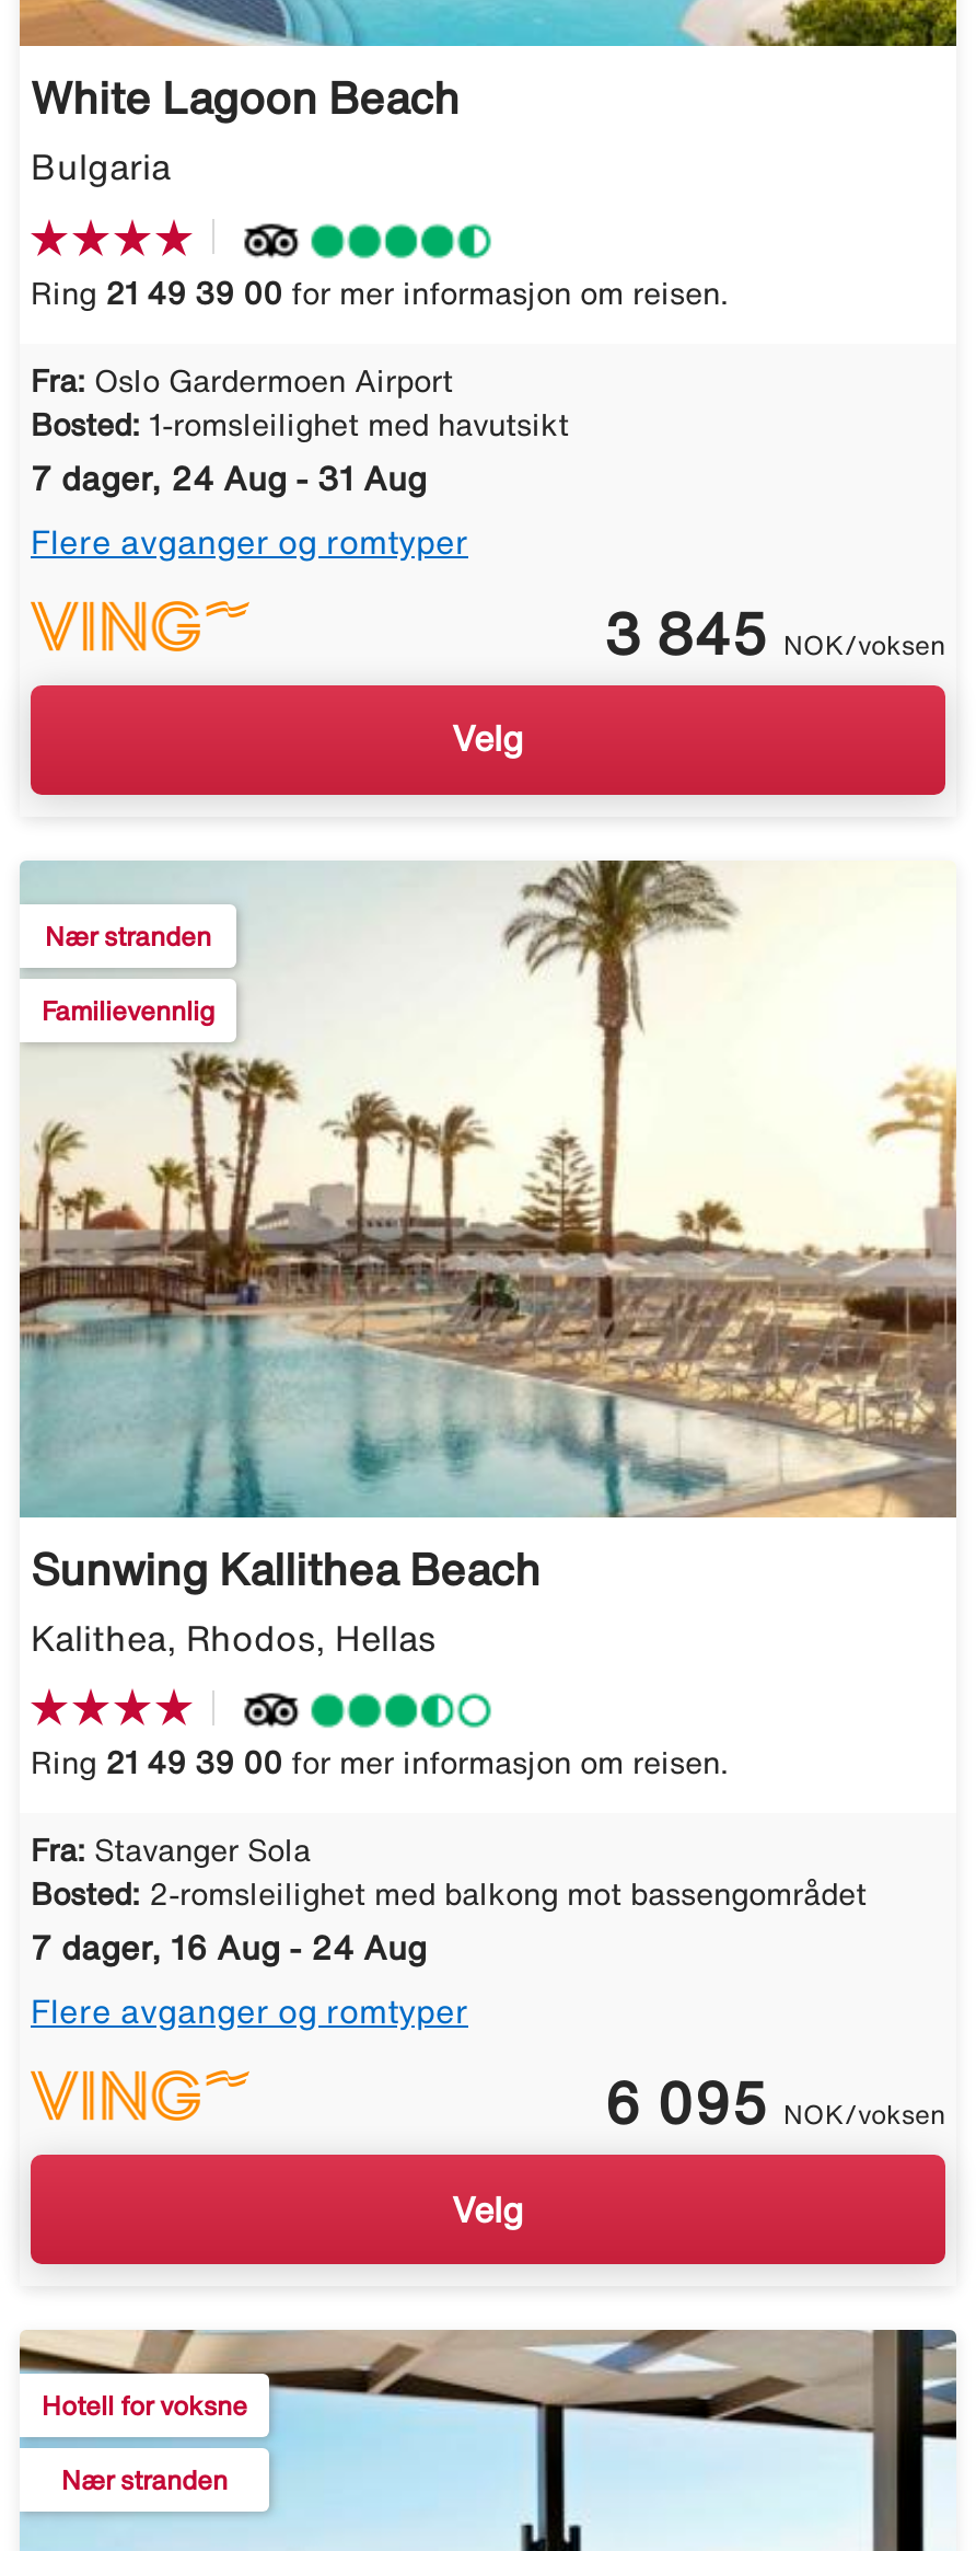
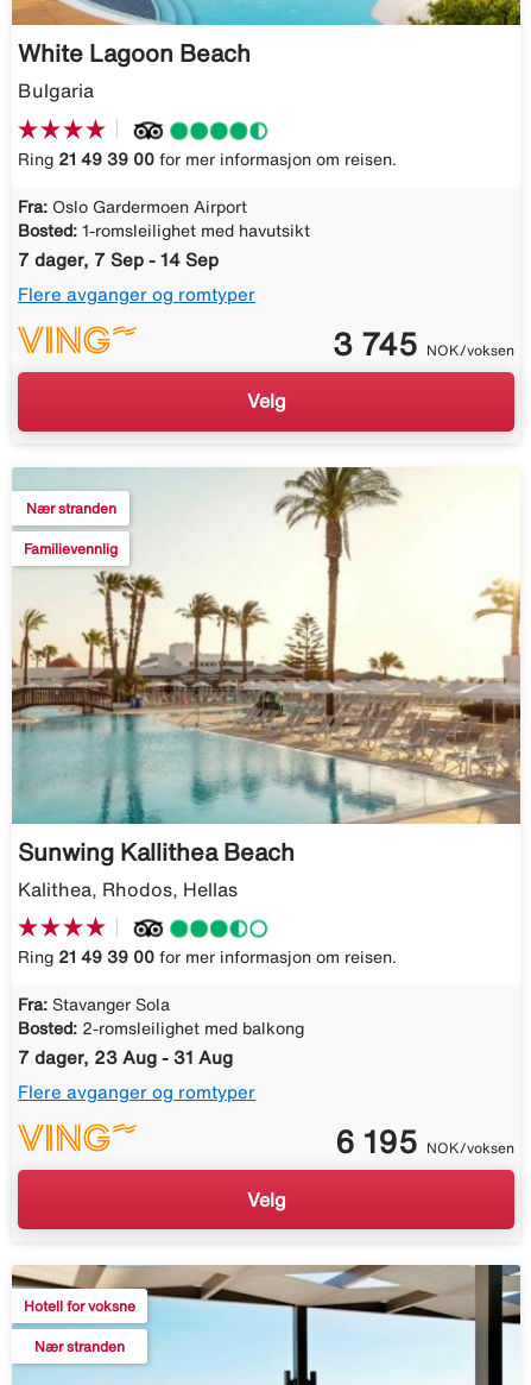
[31,461,427,494] 7 dager, 24 Aug - 31 Aug -> [18,250,219,268] 7 dager, 7 Sep - 14 Sep
[604,604,945,661] 3 845 NOK/voksen -> [333,328,514,359] 3 745 NOK/voksen
[31,1879,867,1909] Bosted: 2-romsleilighet med balkong mot bassengområdet -> [18,1020,304,1037] Bosted: 2-romsleilighet med balkong
[31,1931,427,1964] 7 dager, 16 Aug - 24 Aug -> [18,1049,233,1066] 7 dager, 23 Aug - 31 Aug
[604,2074,945,2131] 6 095 NOK/voksen -> [335,1126,514,1157] 6 195 NOK/voksen

